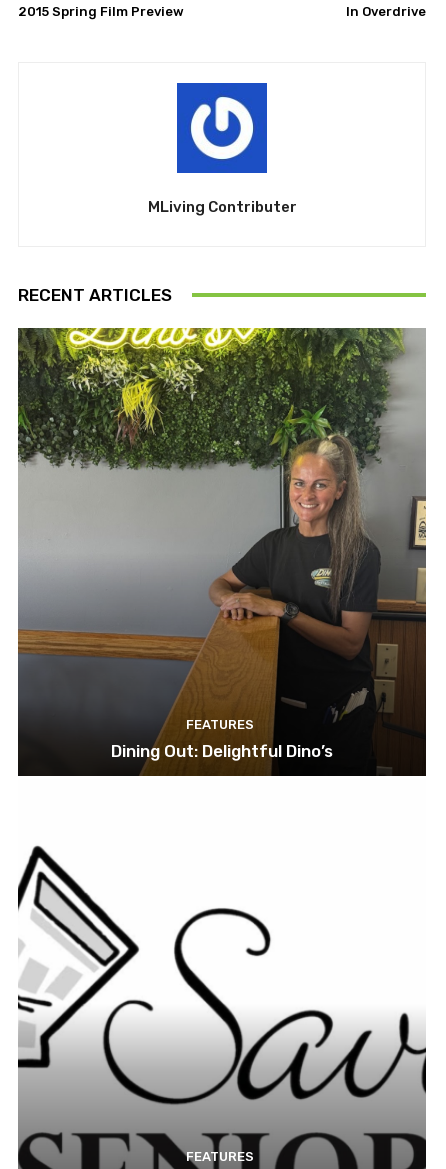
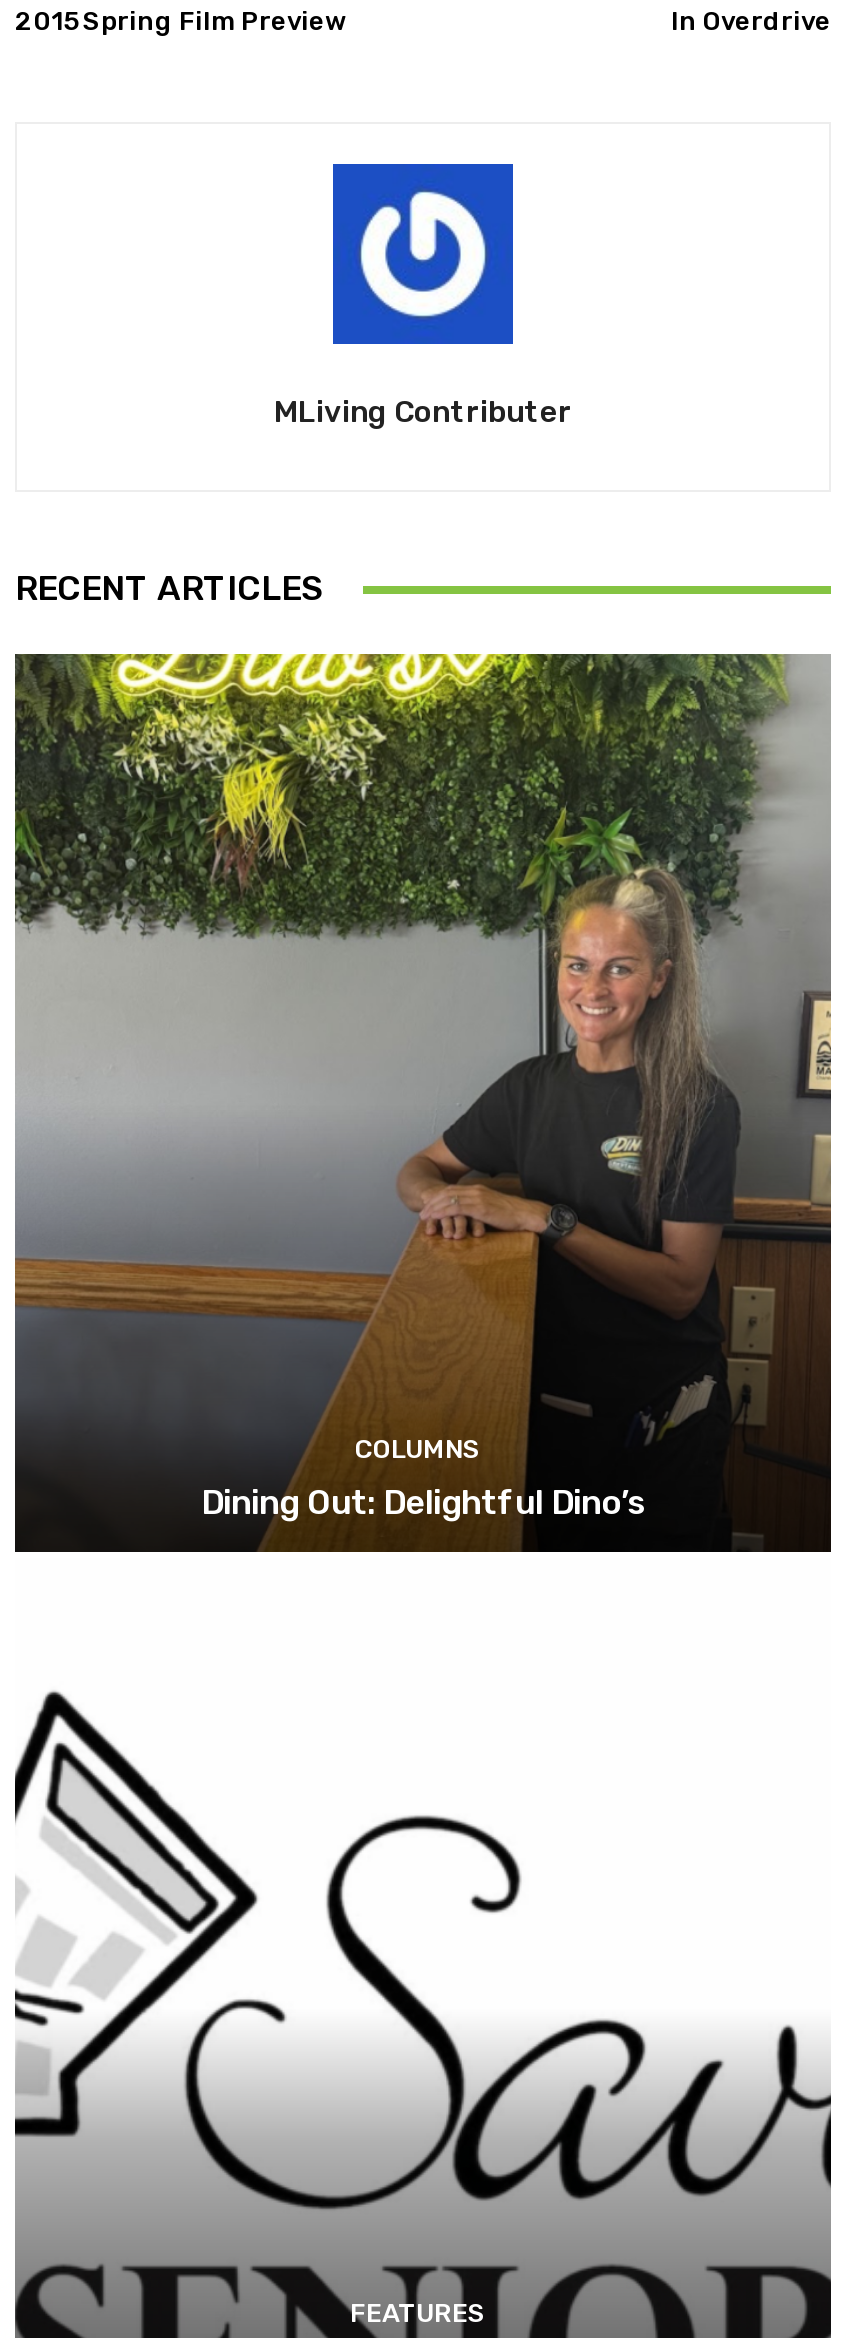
[185,717,253,732] FEATURES -> [355,1435,481,1465] COLUMNS

